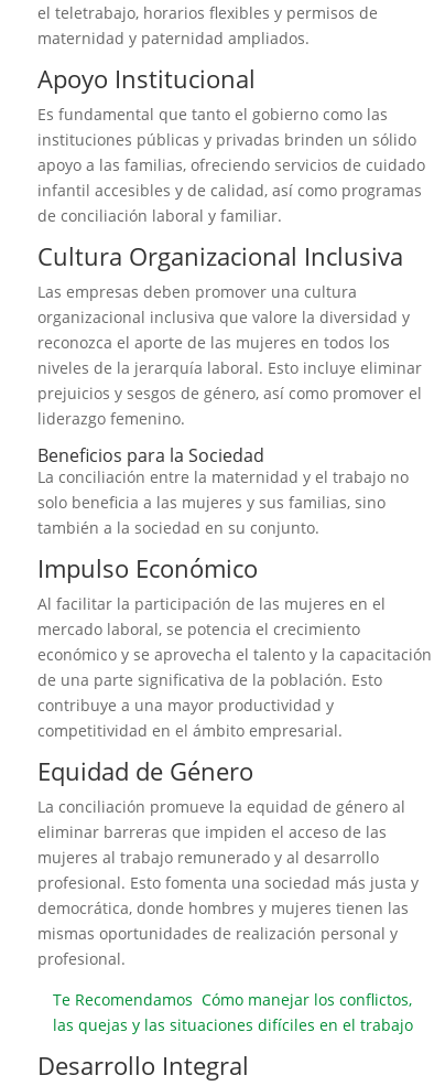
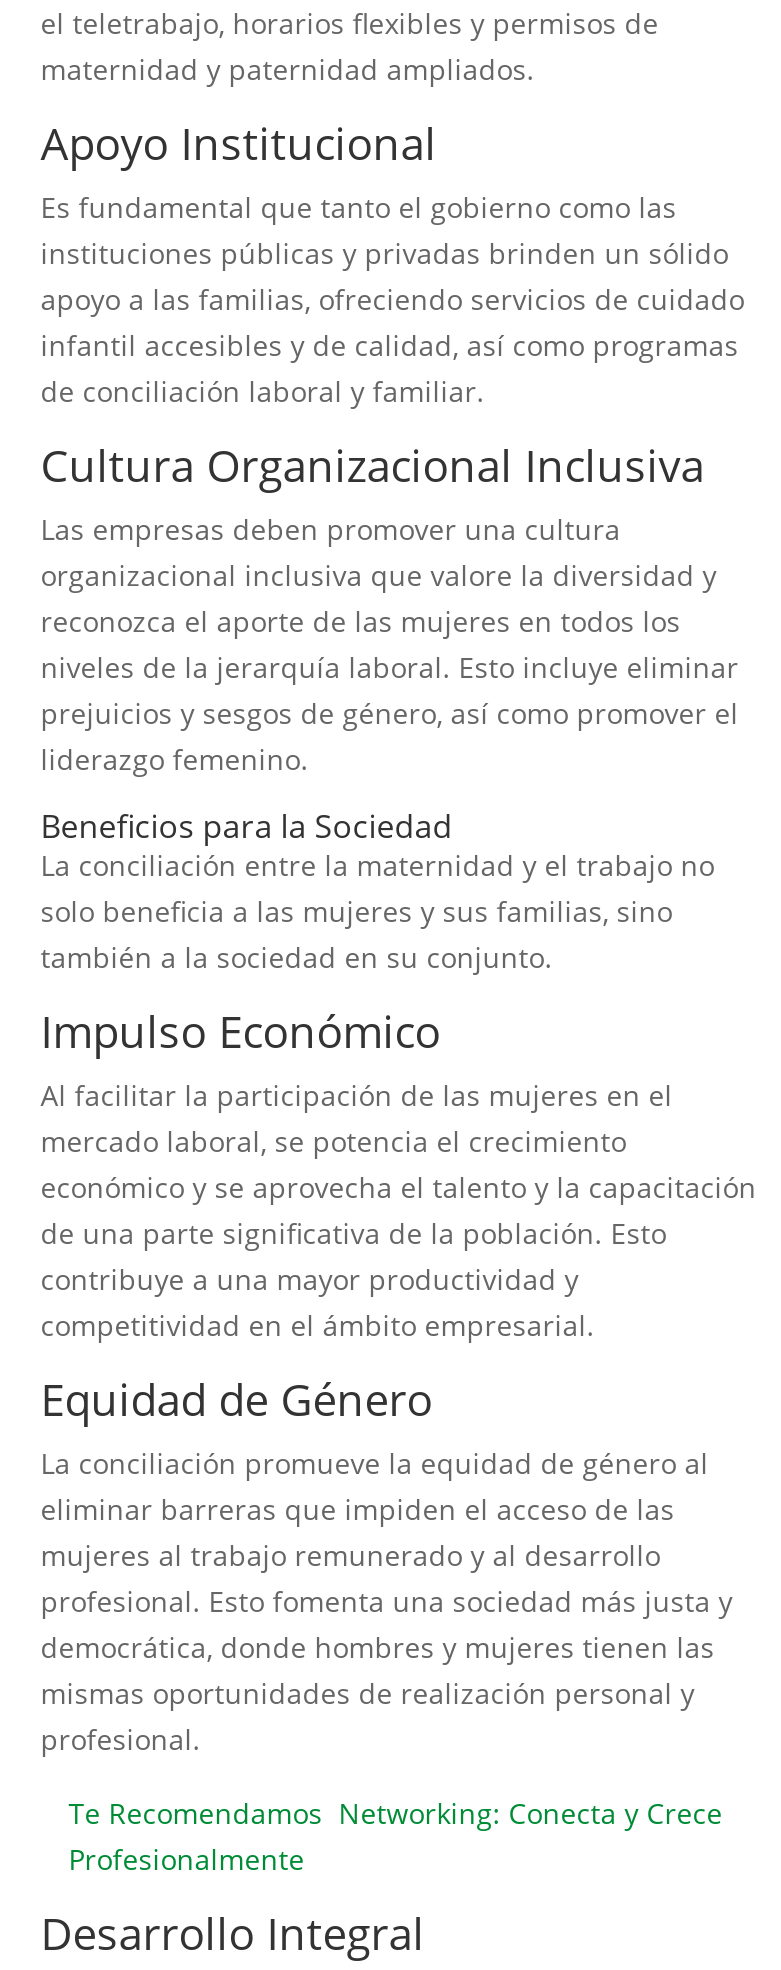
[53,989,413,1035] Te Recomendamos Cómo manejar los conflictos, | las quejas y las situaciones difíciles en el trabajo -> [69,1794,723,1878] Te Recomendamos Networking: Conecta y Crece | Profesionalmente

